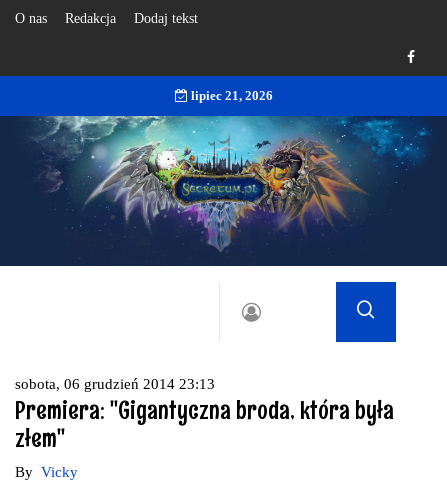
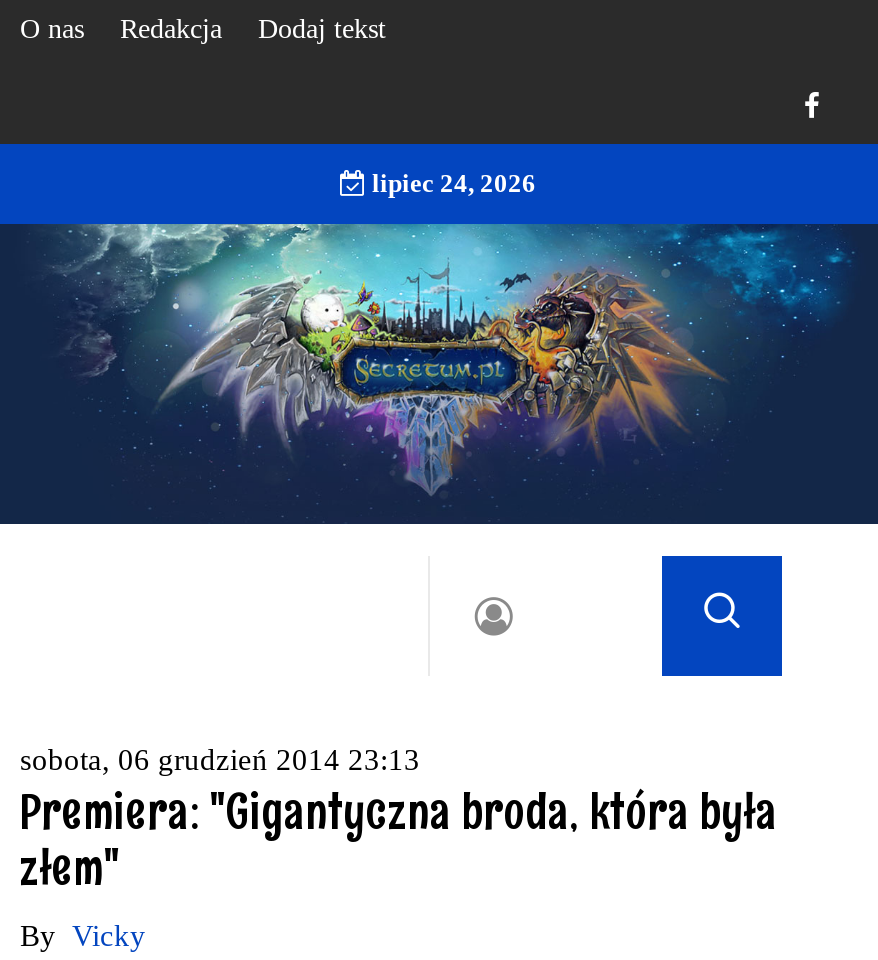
[188,88,273,103] lipiec 21, 2026 -> [366,168,536,198] lipiec 24, 2026

